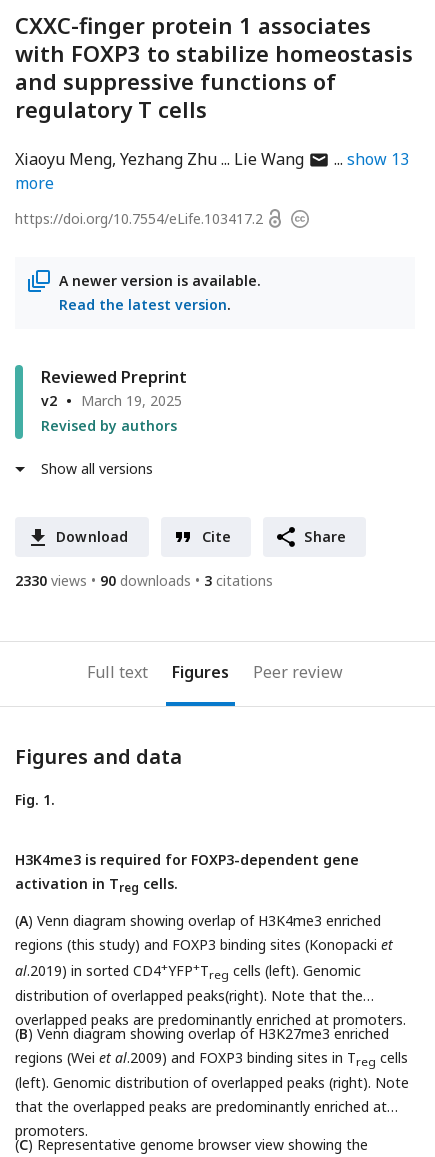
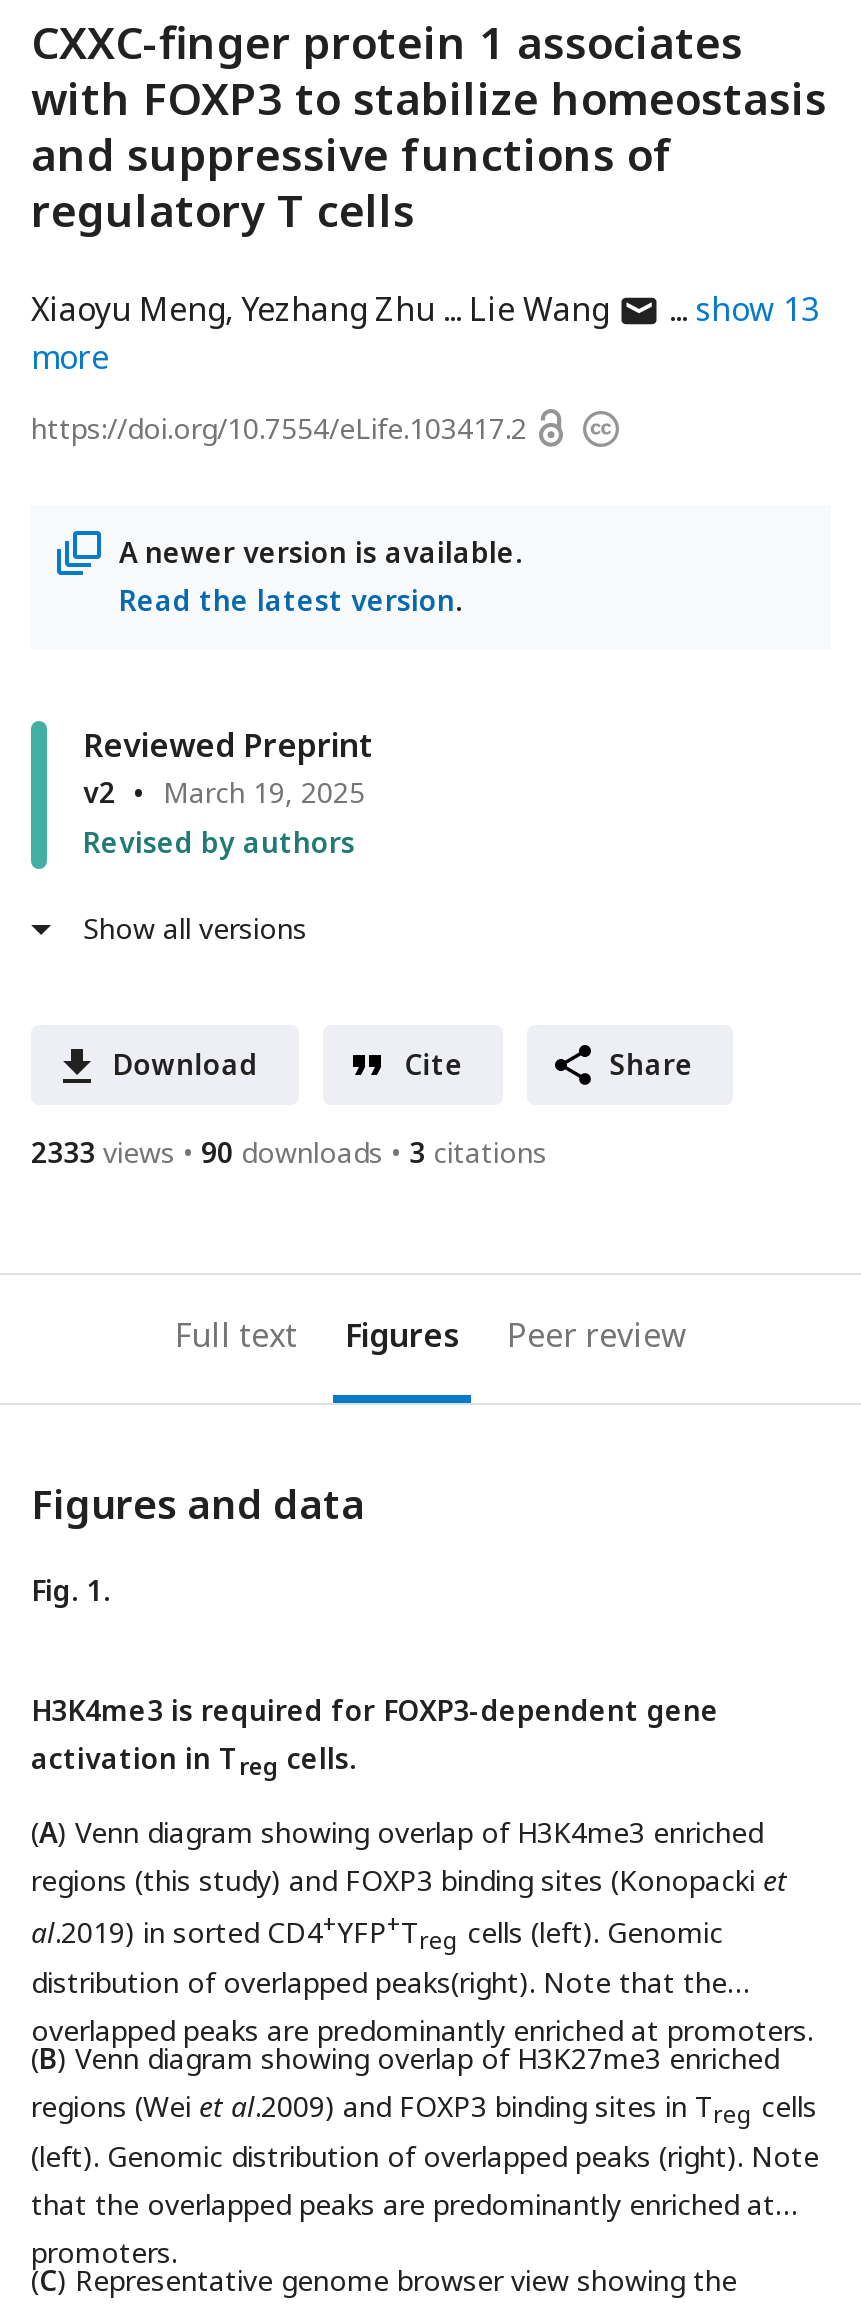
[15,571,273,590] 2330 views 90 downloads 3 citations -> [31,1133,547,1171] 2333 views 90 downloads 3 citations

